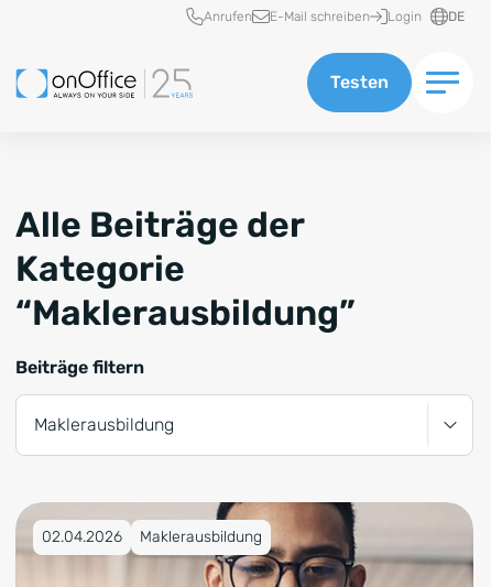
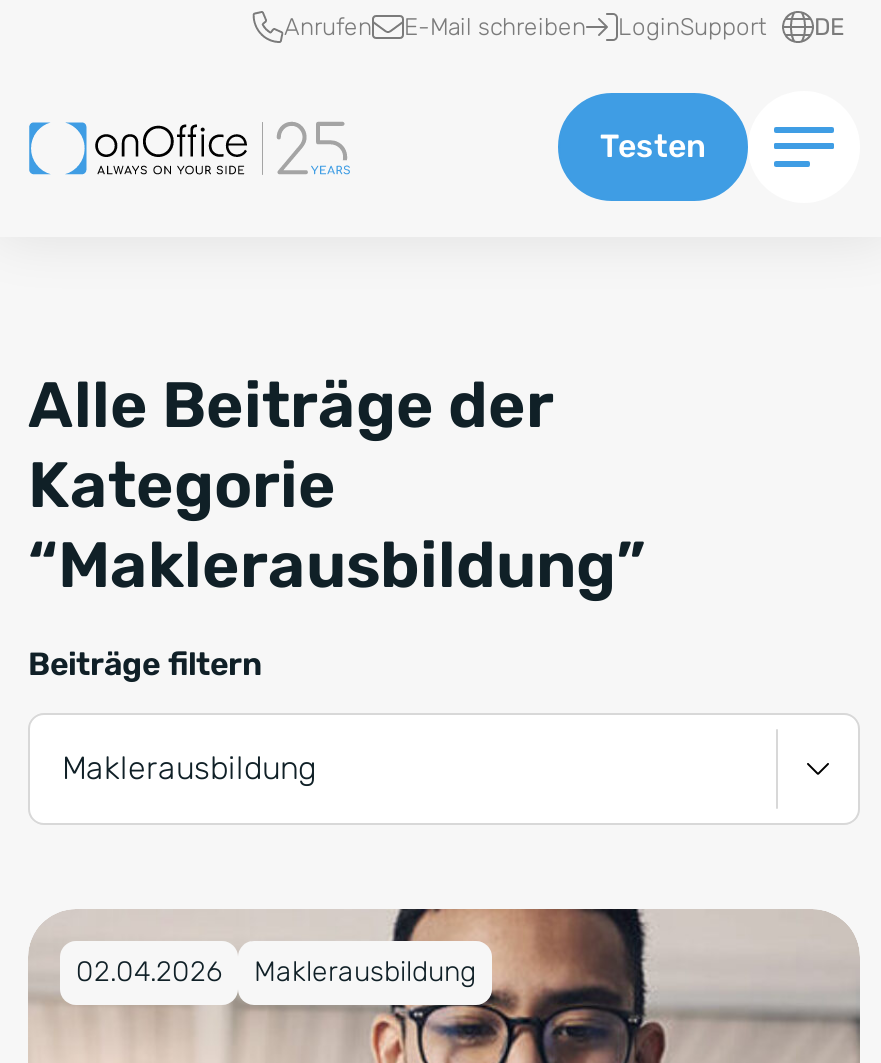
[388,8,422,24] Login -> [618,12,766,40] LoginSupport

